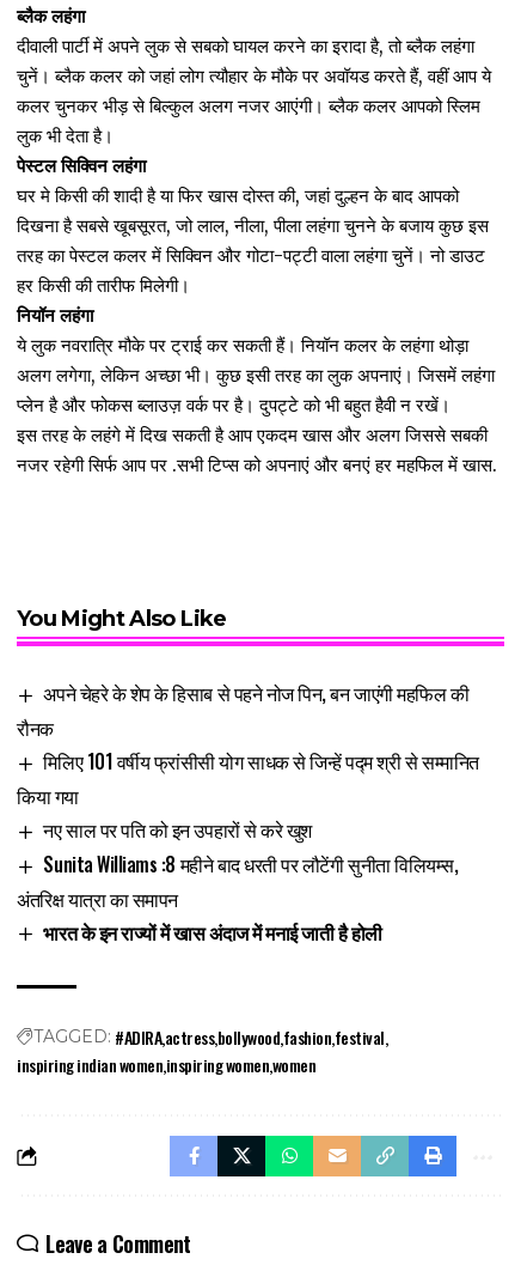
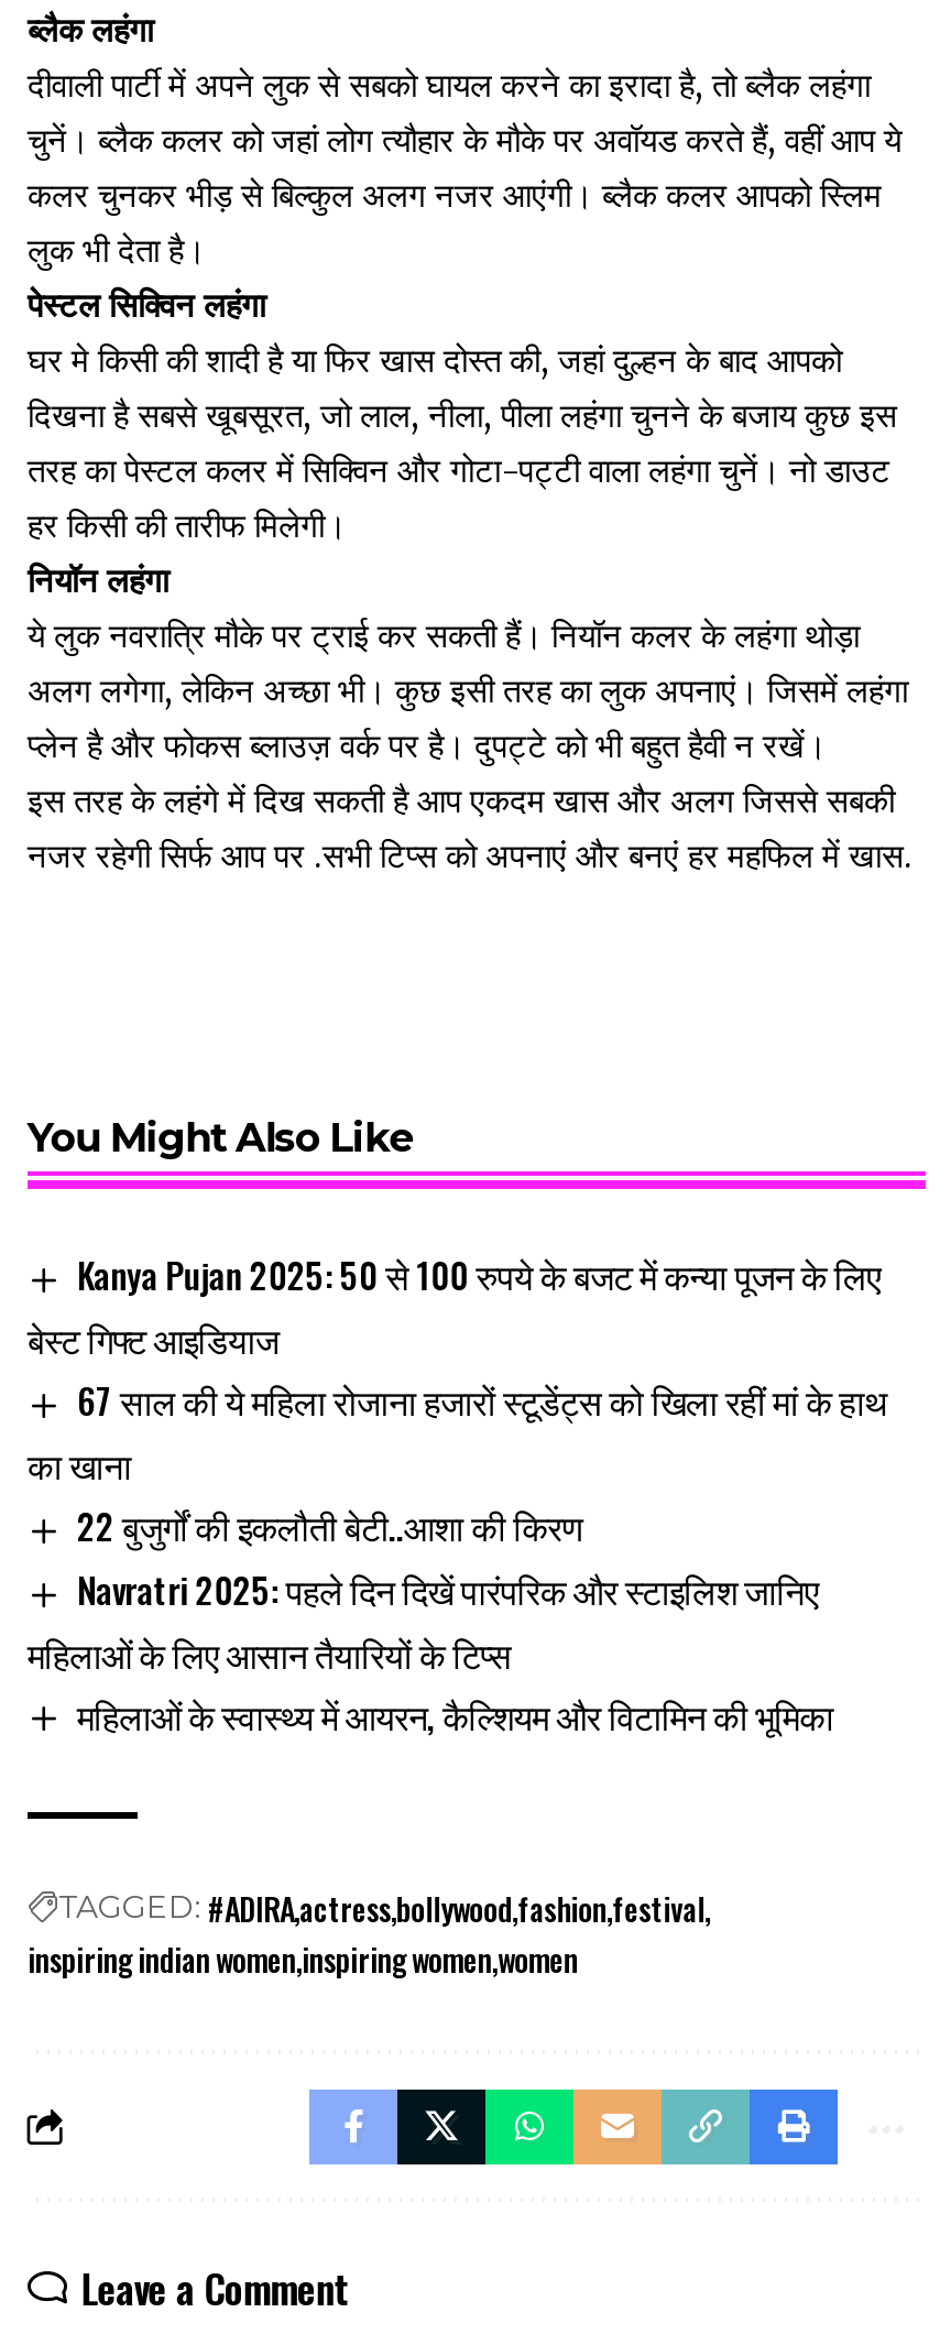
[17,679,479,946] अपने चेहरे के शेप के हिसाब से पहने नोज पिन, बन जाएंगी महफिल की | रौनक | मिलिए 101 वर्षीय फ्रांसीसी योग साधक से जिन्हें पद्म श्री से सम्मानित | किया गया | नए साल पर पति को इन उपहारों से करे खुश | Sunita Williams :8 महीने बाद धरती पर लौटेंगी सुनीता विलियम्स, | अंतरिक्ष यात्रा का समापन | भारत के इन राज्यों में खास अंदाज में मनाई जाती है होली -> [28,1248,888,1741] Kanya Pujan 2025: 50 से 100 रुपये के बजट में कन्या पूजन के लिए | बेस्ट गिफ्ट आइडियाज | 67 साल की ये महिला रोजाना हजारों स्टूडेंट्स को खिला रहीं मां के हाथ | का खाना | 22 बुजुर्गों की इकलौती बेटी..आशा की किरण | Navratri 2025: पहले दिन दिखें पारंपरिक और स्टाइलिश जानिए | महिलाओं के लिए आसान तैयारियों के टिप्स | महिलाओं के स्वास्थ्य में आयरन, कैल्शियम और विटामिन की भूमिका

